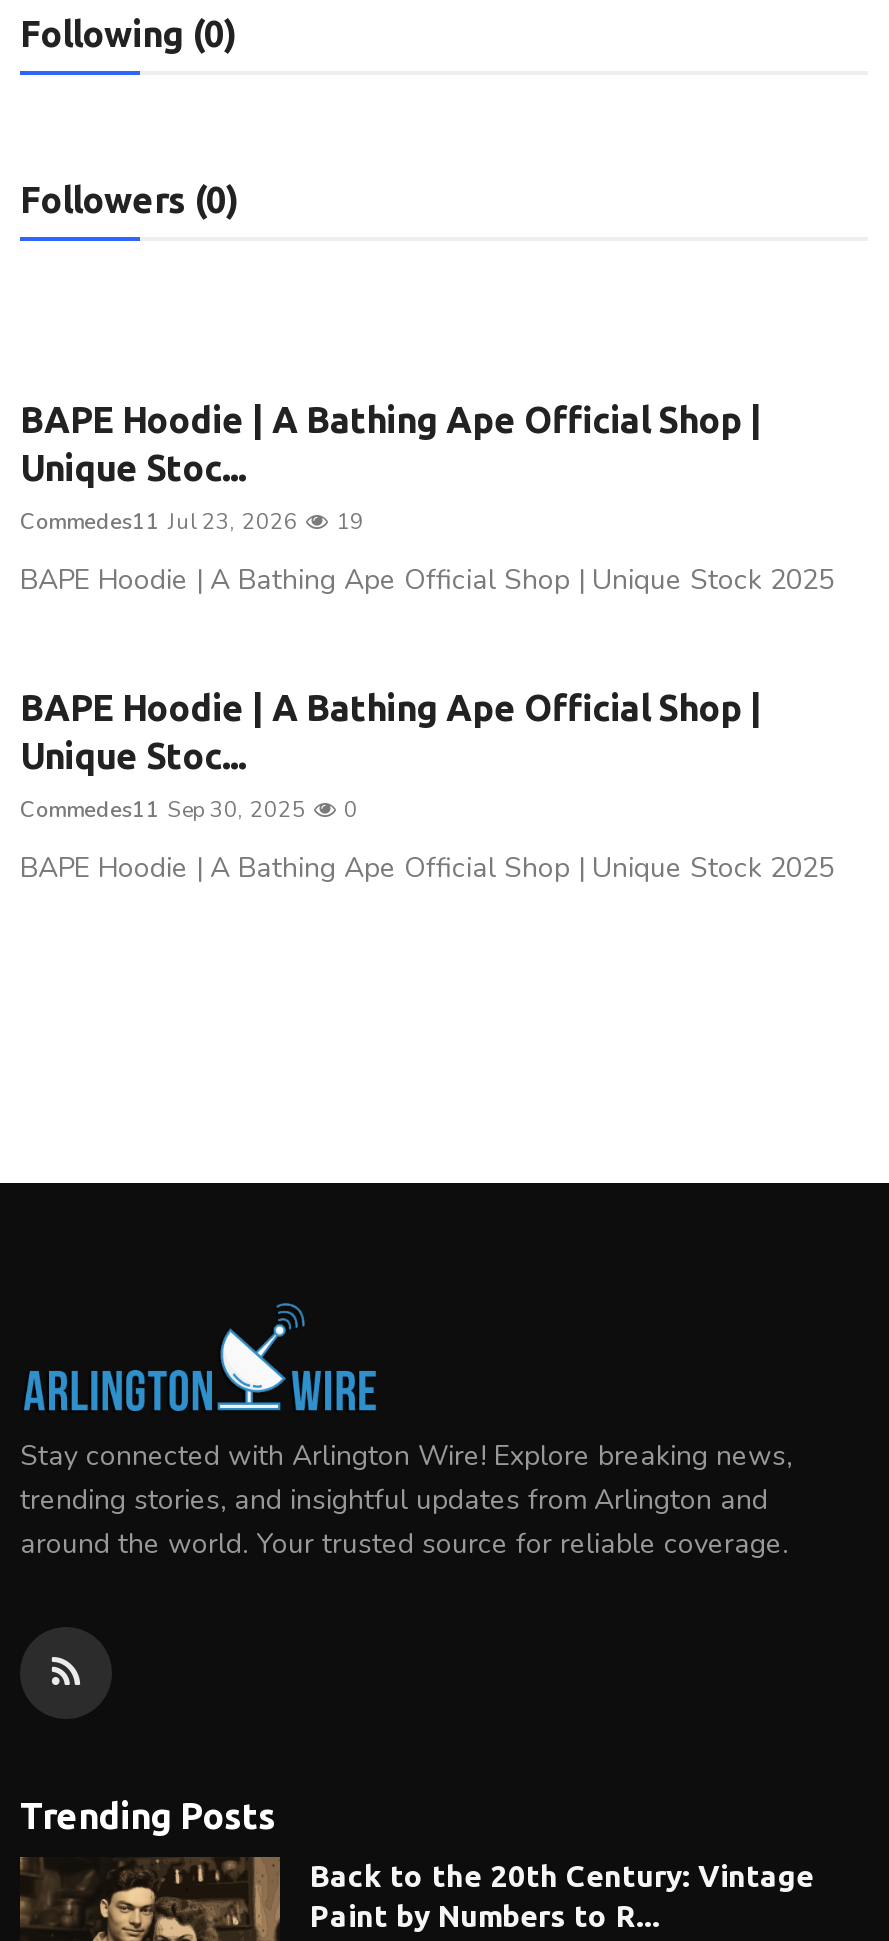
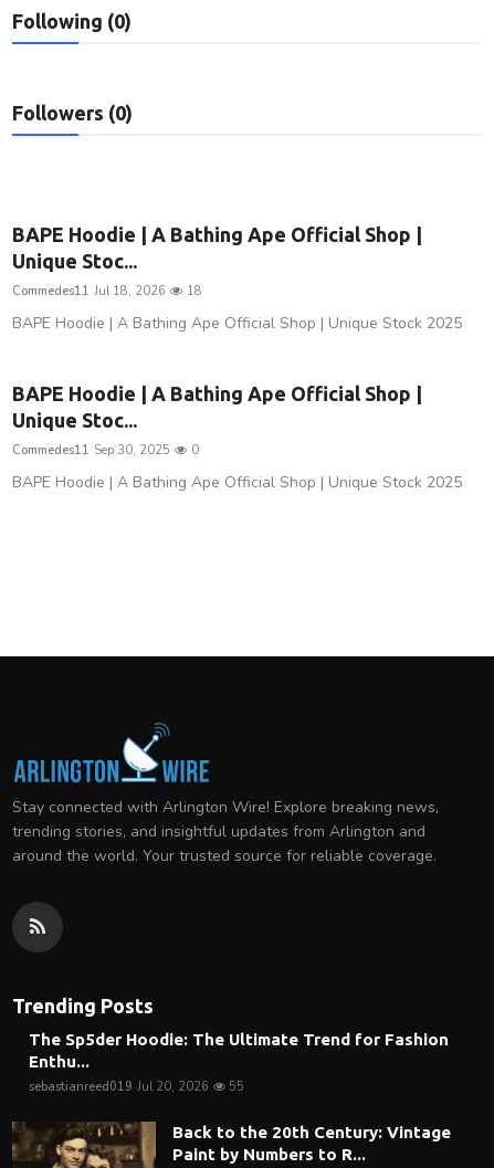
[20,507,298,537] Commedes11 Jul 23, 2026 -> [12,283,166,299] Commedes11 Jul 18, 2026
[330,507,364,537] 19 -> [183,283,202,299] 18
none -> [29,1030,449,1095] The Sp5der Hoodie: The Ultimate Trend for Fashion | Enthu... | sebastianreed019 Jul 20, 2026 | 55

